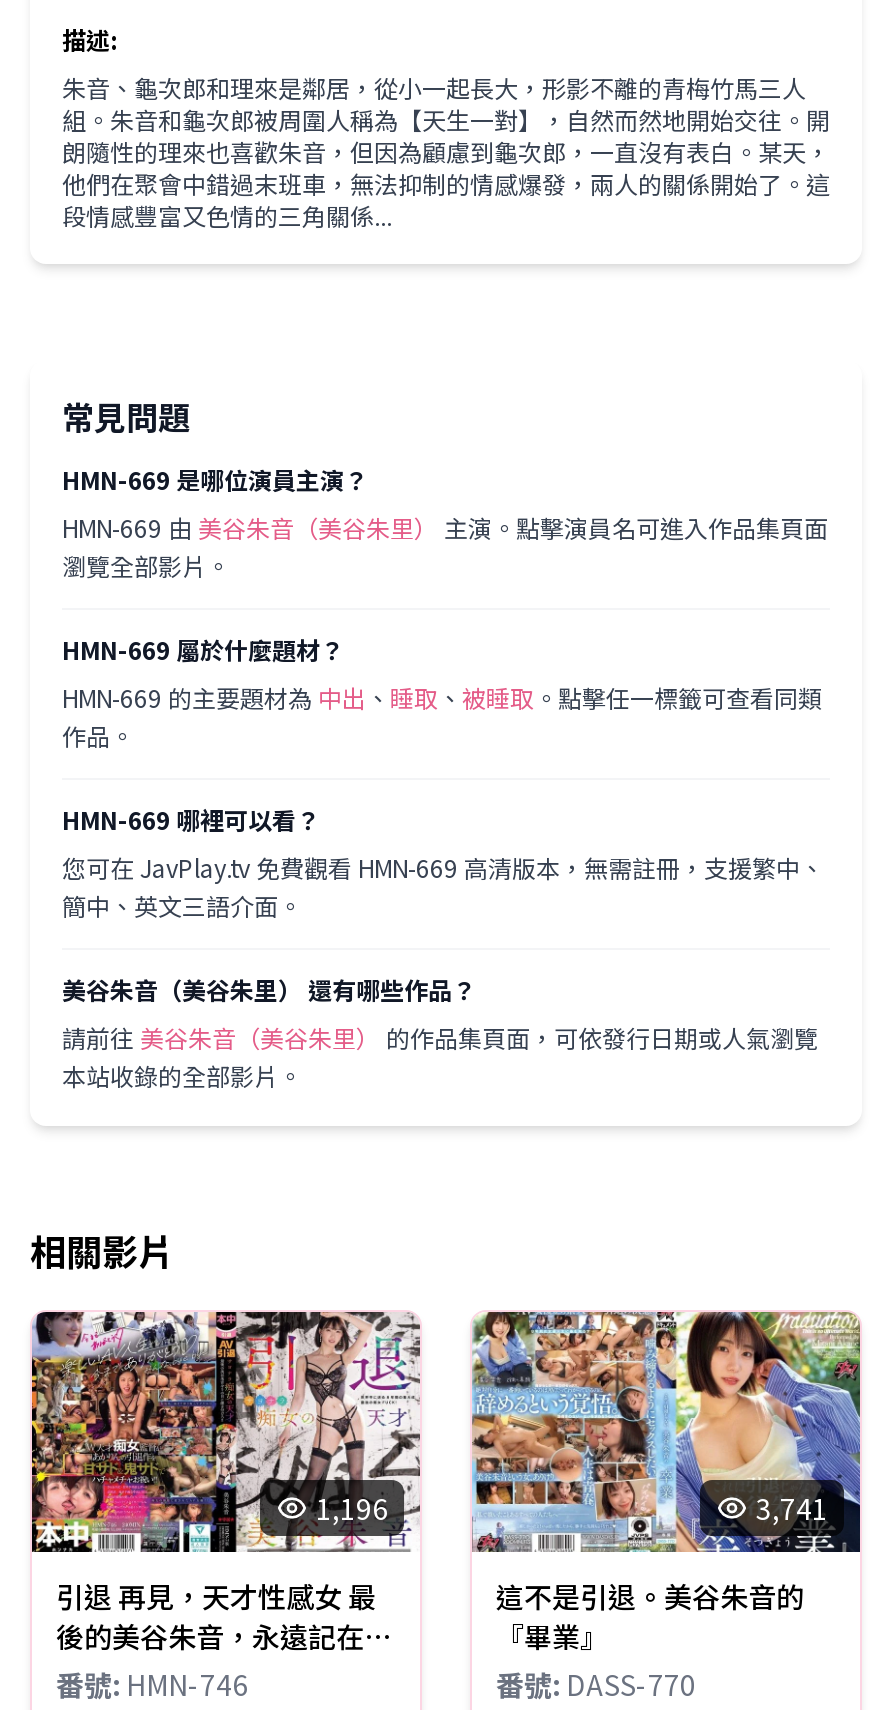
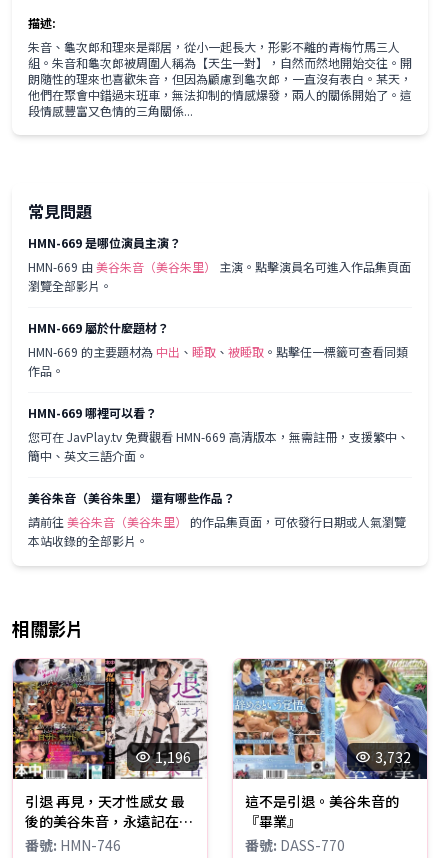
[756,1488,828,1528] 3,741 -> [375,747,411,767] 3,732

